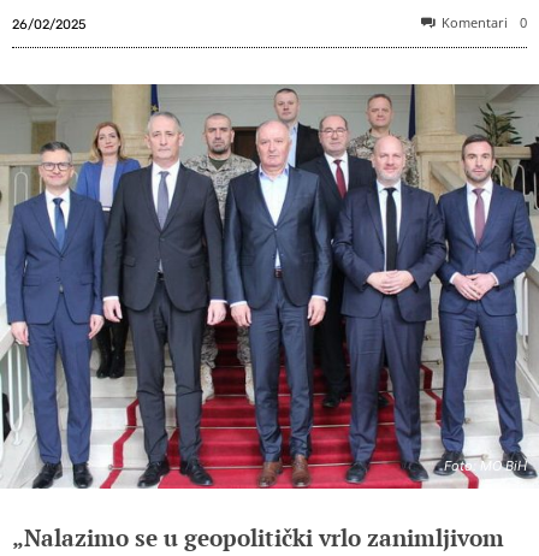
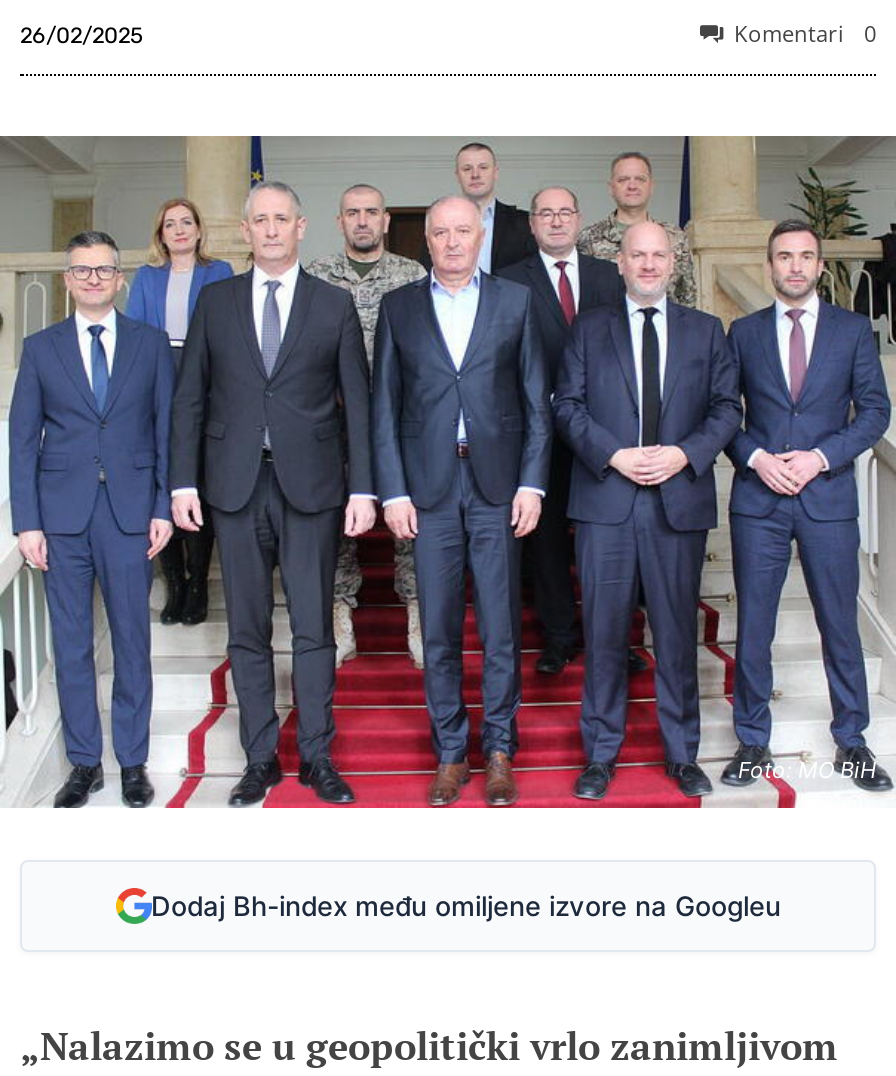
none -> [151,889,781,921] Dodaj Bh-index među omiljene izvore na Googleu

